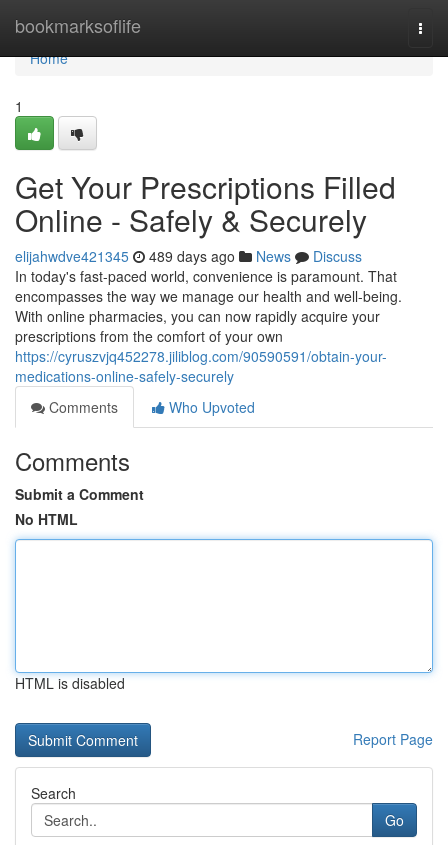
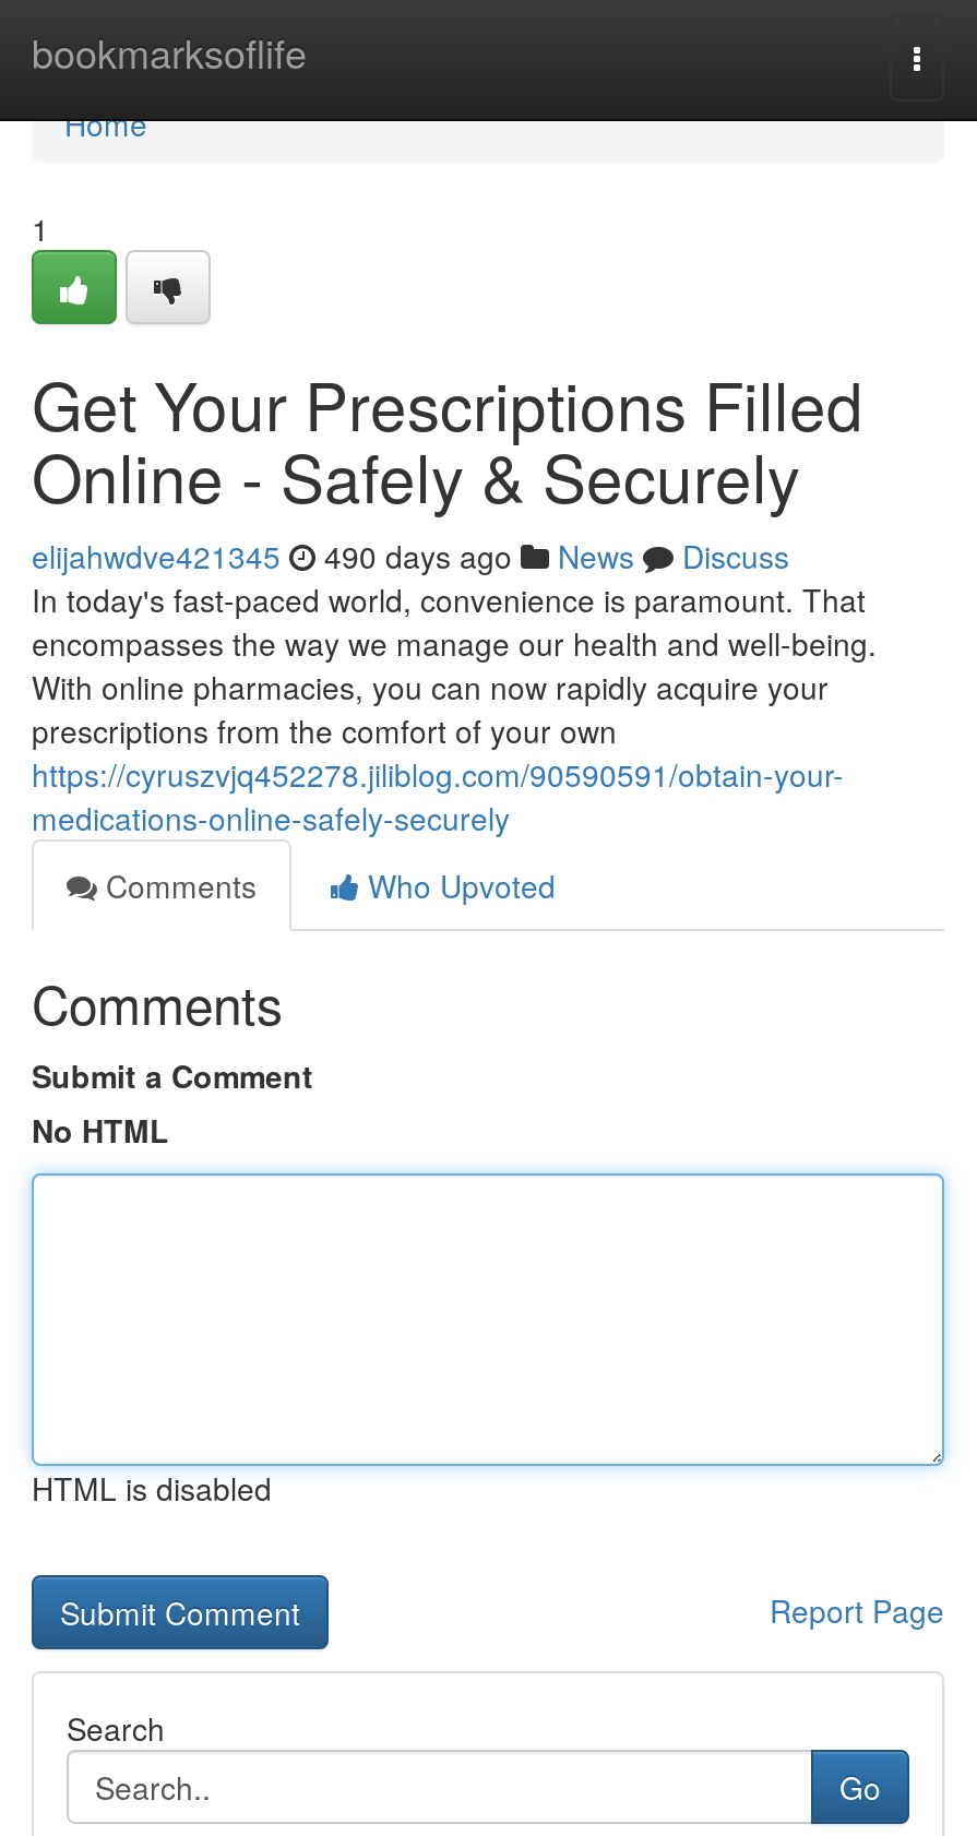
[15,246,362,266] elijahwdve421345 489 days ago News Discuss -> [32,534,789,577] elijahwdve421345 490 days ago News Discuss

